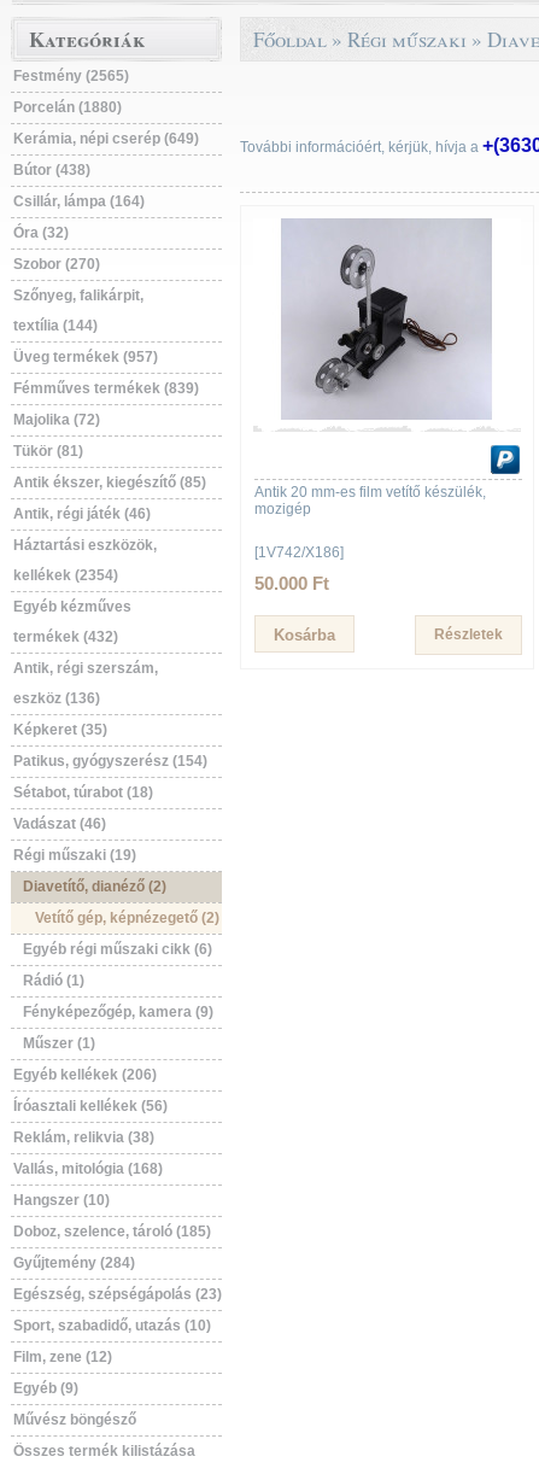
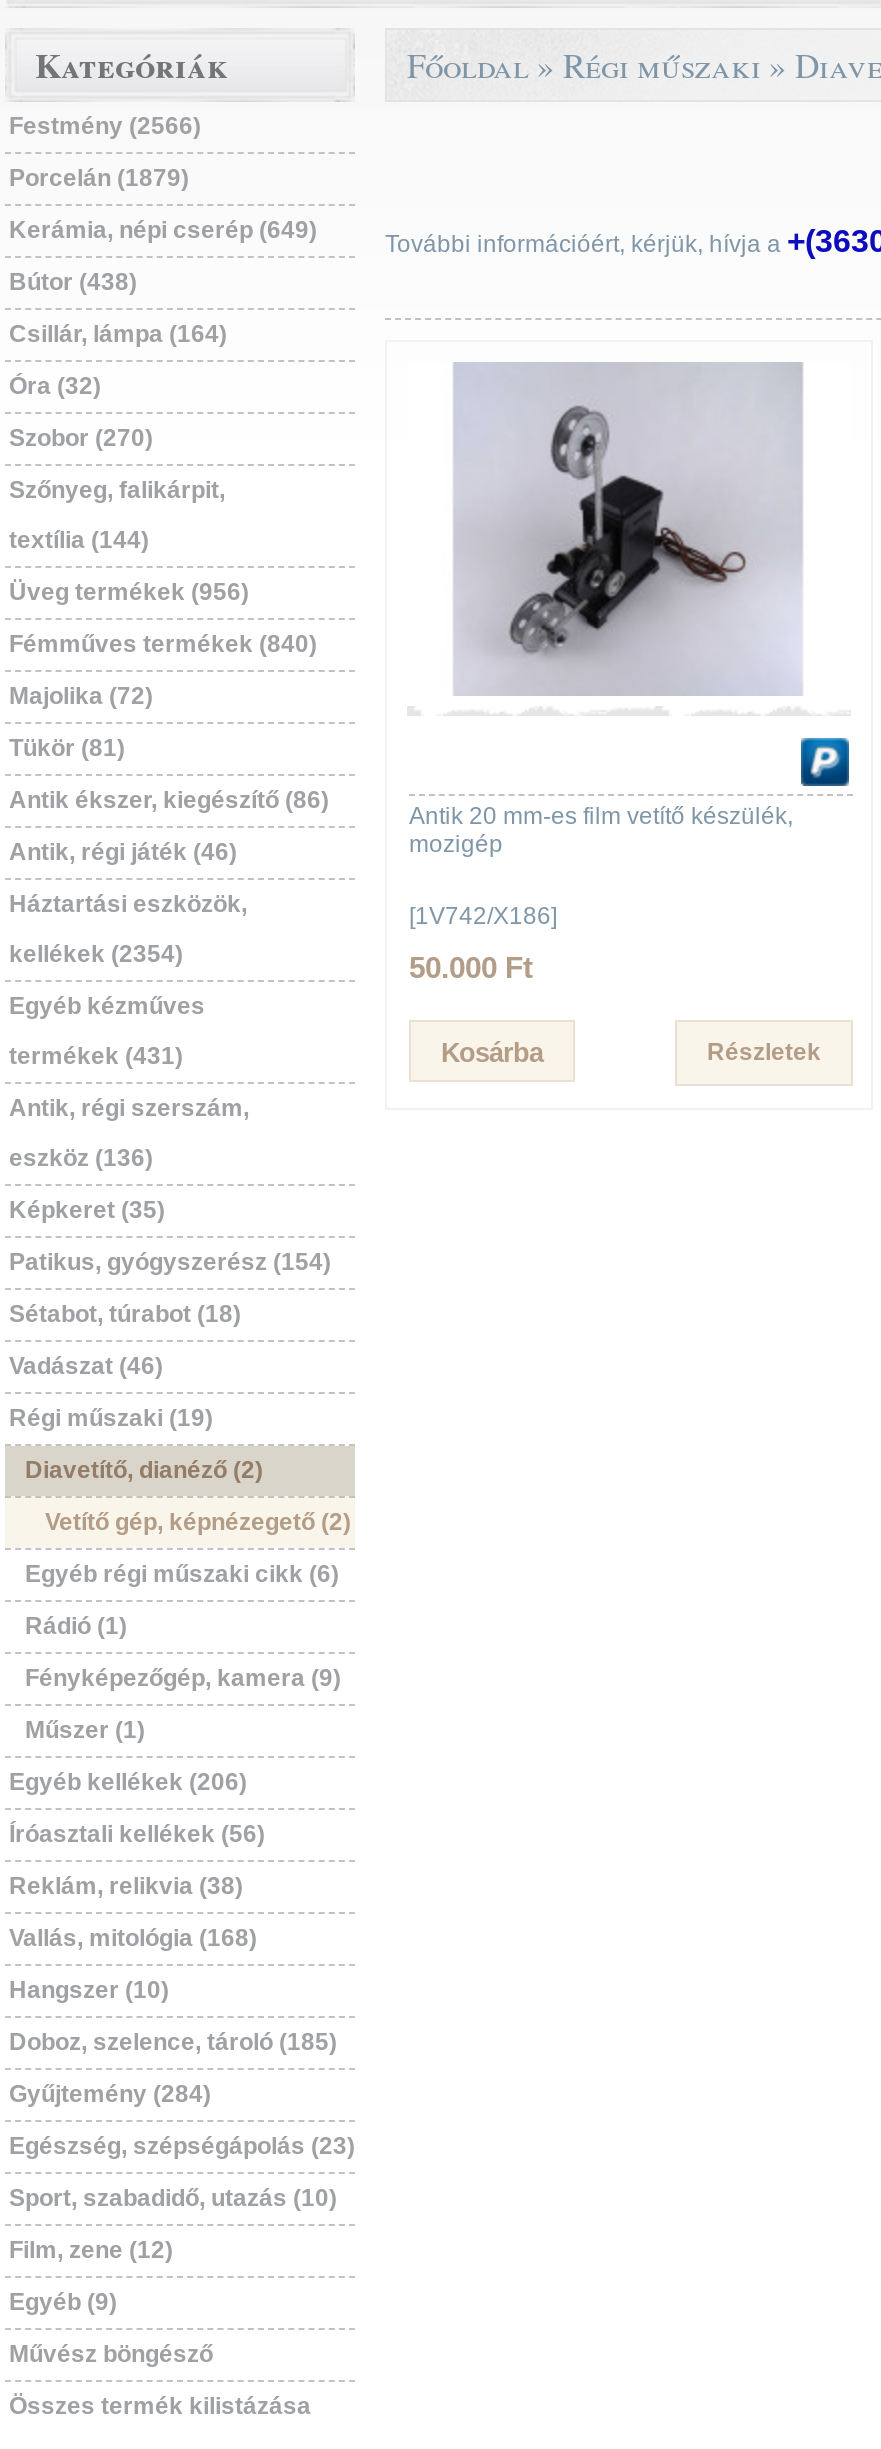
[13,68,129,84] Festmény (2565) -> [9,112,201,140] Festmény (2566)
[13,99,122,116] Porcelán (1880) -> [9,164,189,192] Porcelán (1879)
[13,349,158,365] Üveg termékek (957) -> [9,578,249,606] Üveg termékek (956)
[13,380,199,397] Fémműves termékek (839) -> [9,630,317,658] Fémműves termékek (840)
[13,474,206,491] Antik ékszer, kiegészítő (85) -> [9,786,329,814] Antik ékszer, kiegészítő (86)
[13,628,118,645] termékek (432) -> [9,1042,183,1070] termékek (431)

